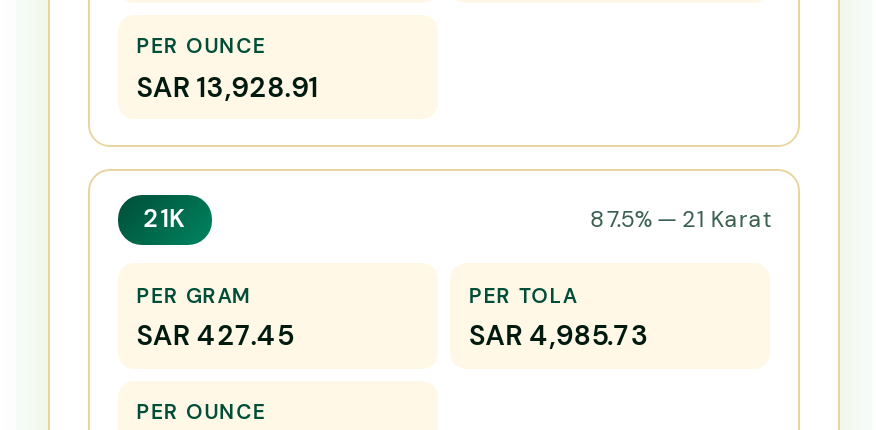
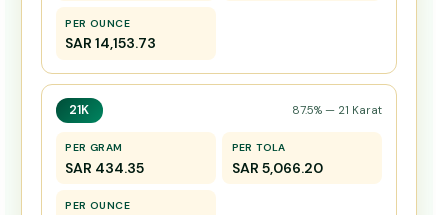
[137,69,319,105] SAR 13,928.91 -> [65,34,156,52] SAR 14,153.73
[137,317,293,353] SAR 427.45 -> [65,159,144,177] SAR 434.35
[469,317,649,353] SAR 4,985.73 -> [232,159,323,177] SAR 5,066.20

